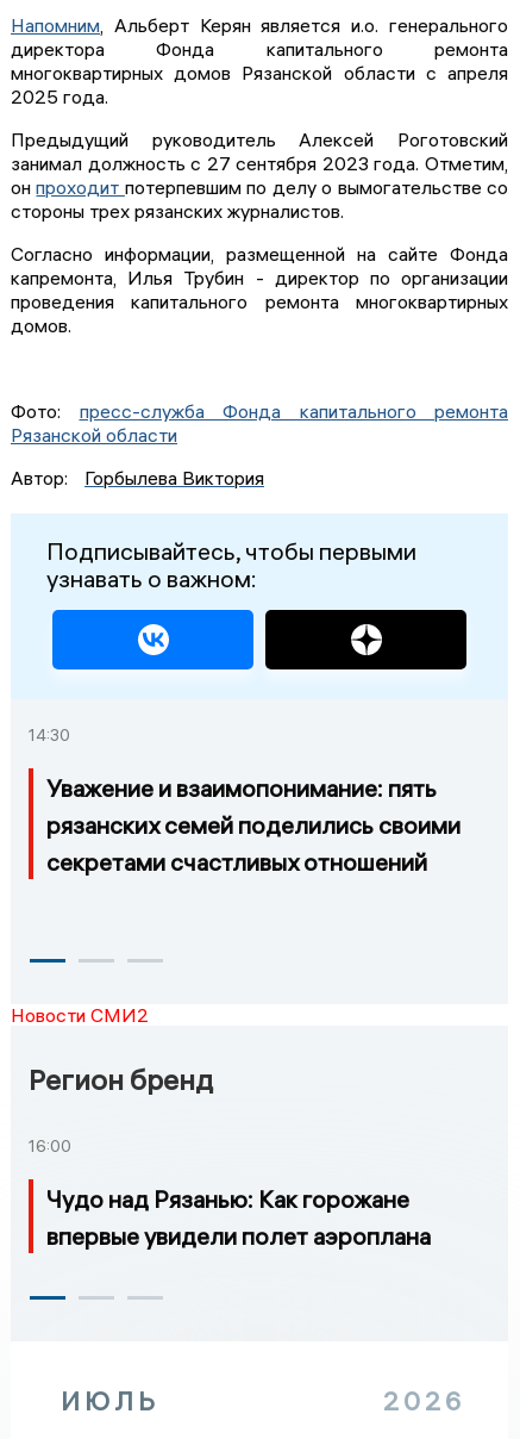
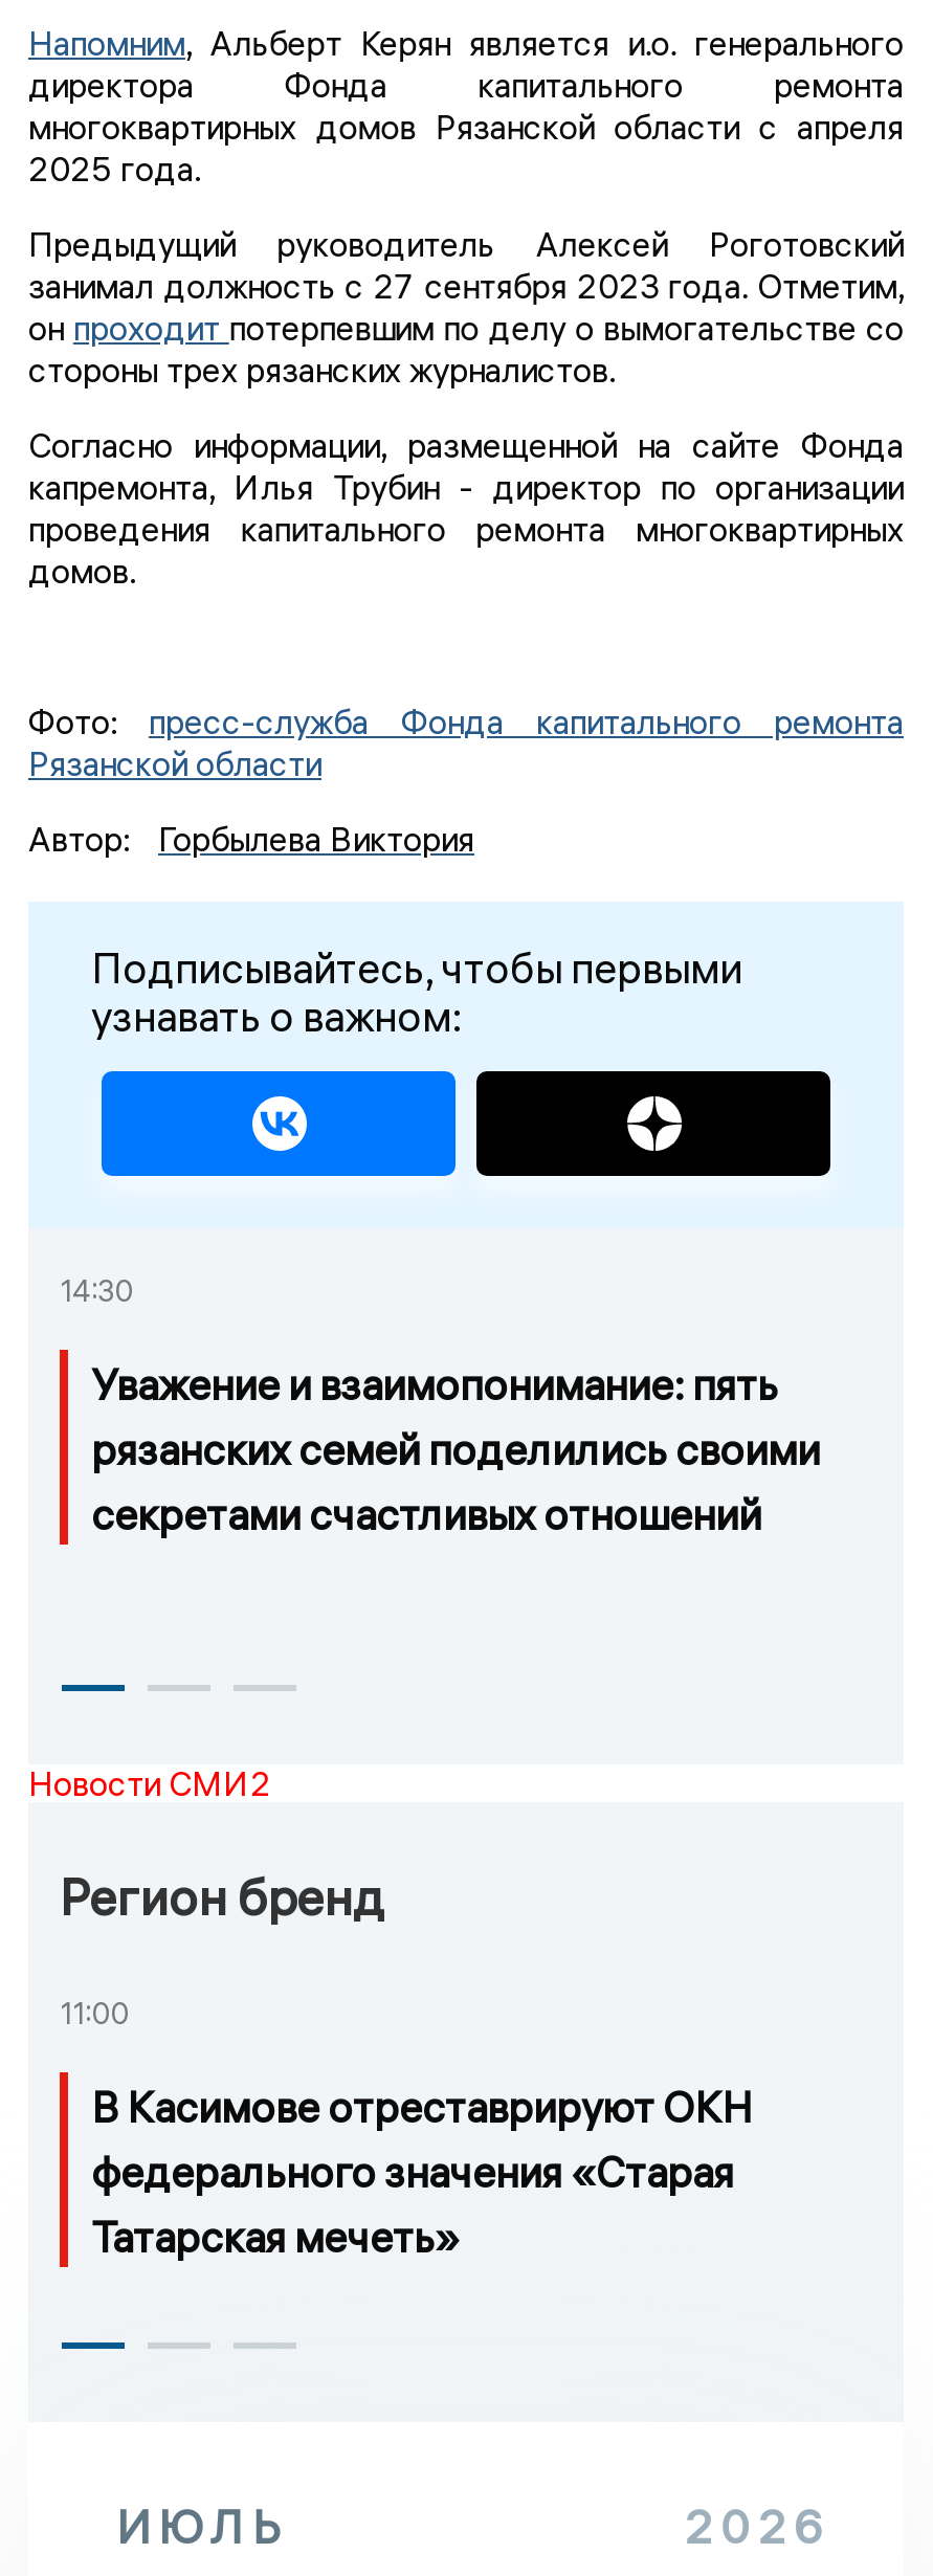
[29,1135,71,1157] 16:00 -> [60,1995,129,2033] 11:00
[46,1184,431,1251] Чудо над Рязанью: Как горожане | впервые увидели полет аэроплана -> [91,2081,753,2263] В Касимове отреставрируют ОКН | федерального значения «Старая | Татарская мечеть»

